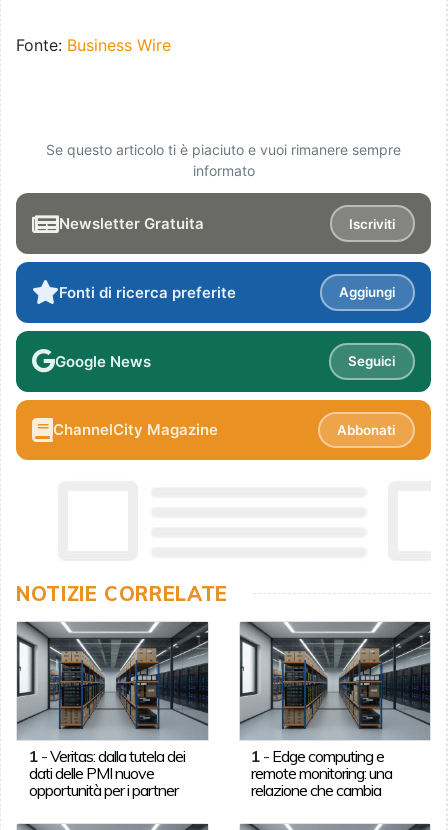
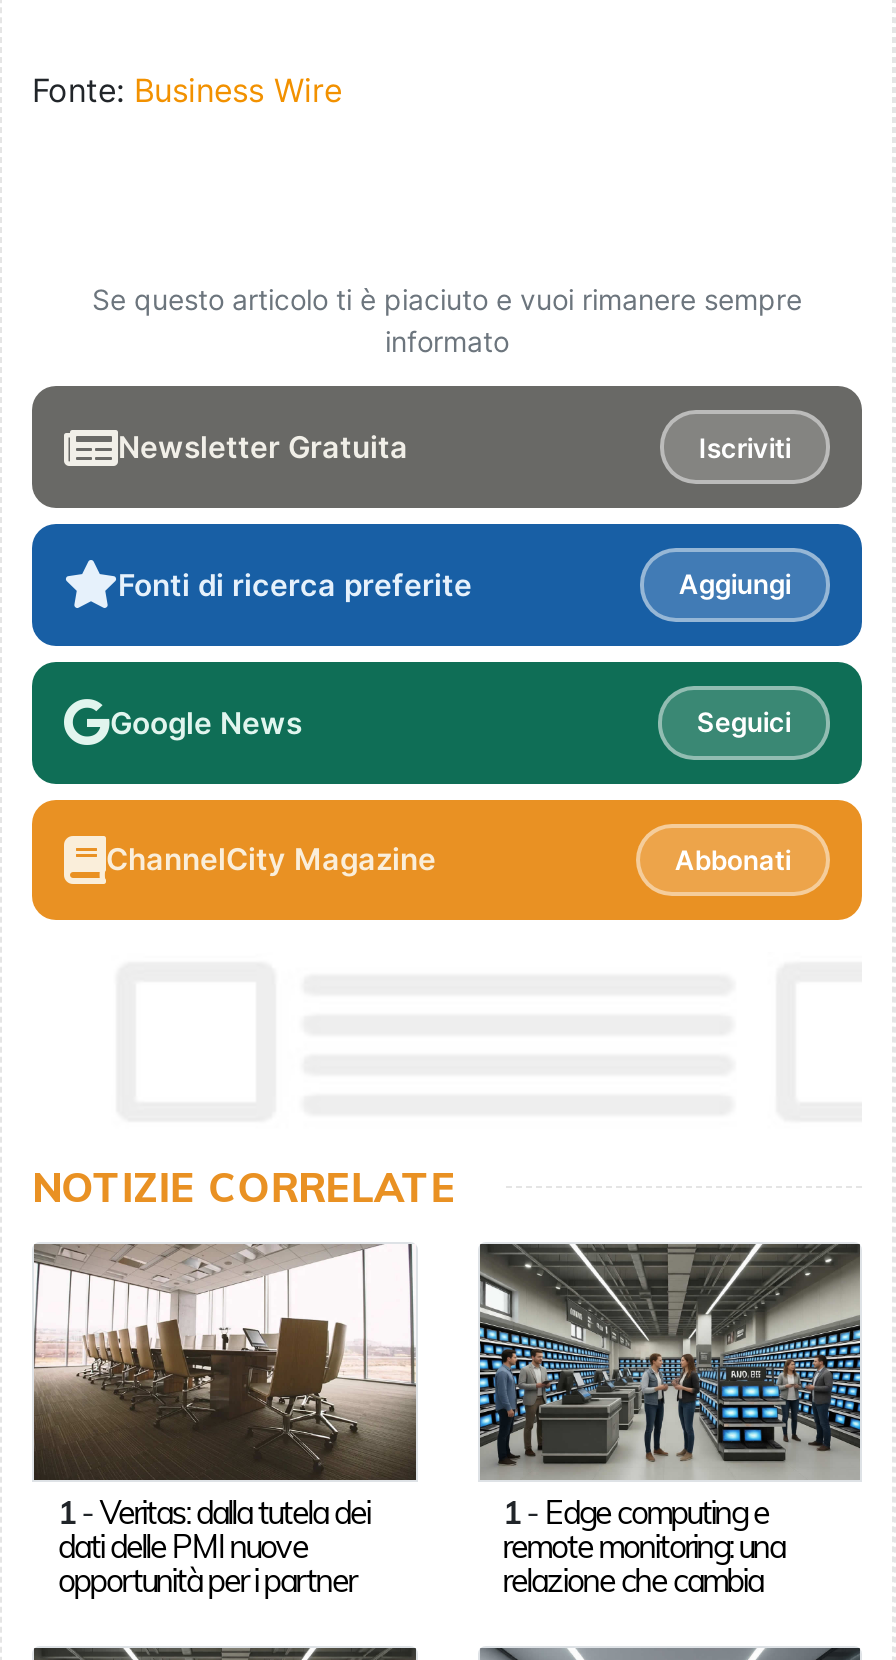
[16,621,209,740] [image] -> [32,1242,418,1480] [image]
[239,622,431,739] [image] -> [478,1244,862,1478] [image]

